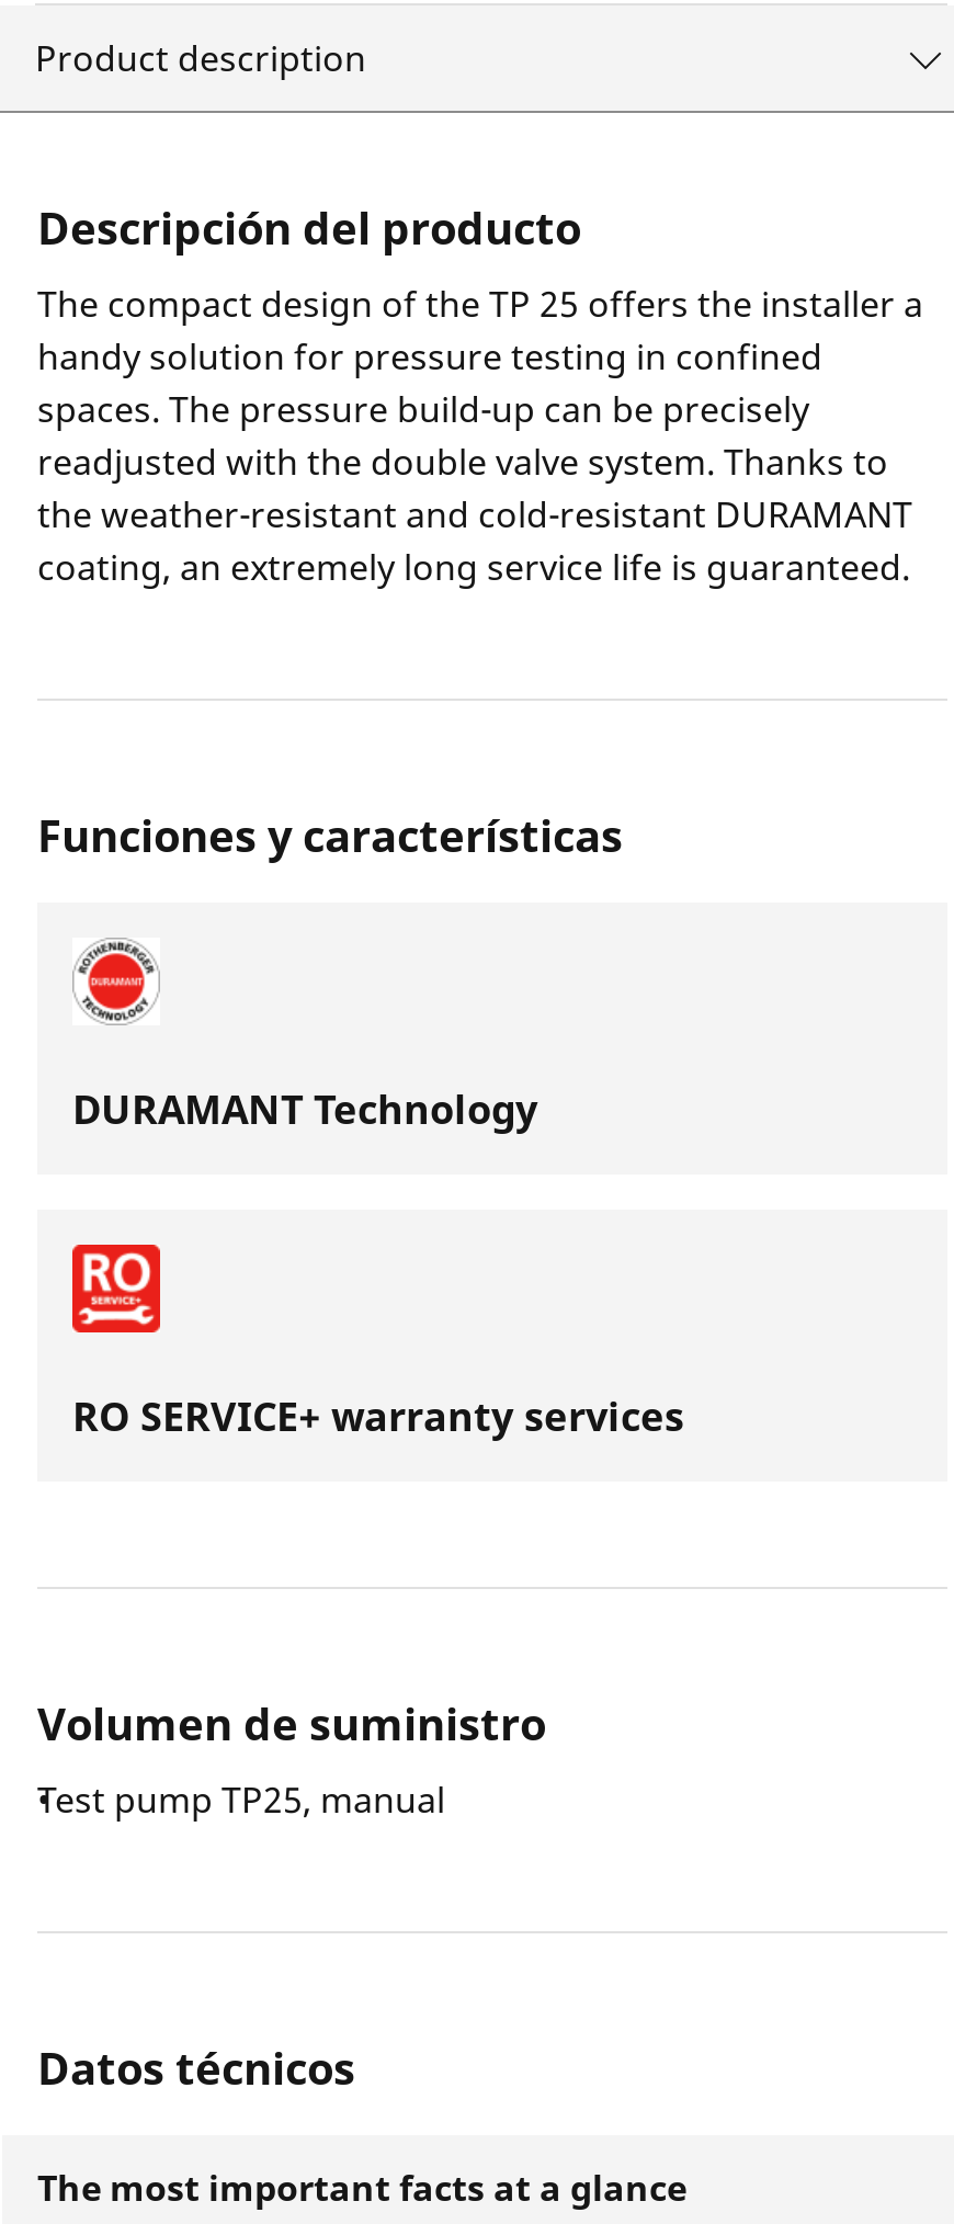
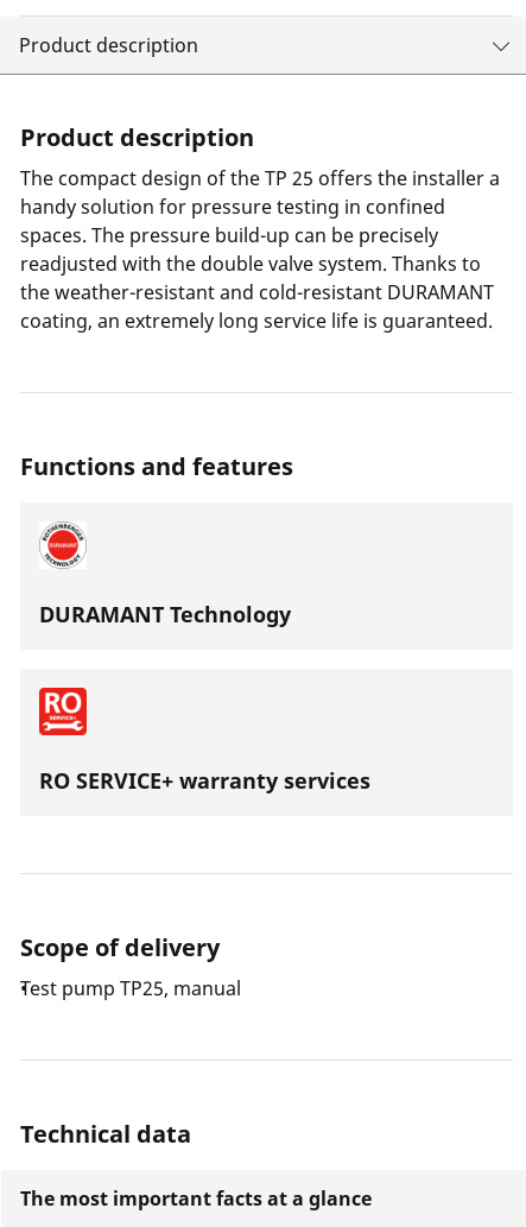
[37,198,581,258] Descripción del producto -> [20,121,254,153] Product description
[37,806,623,865] Funciones y características -> [20,450,293,482] Functions and features
[37,1694,546,1754] Volumen de suministro -> [20,931,220,963] Scope of delivery
[37,2039,355,2098] Datos técnicos -> [20,1118,191,1150] Technical data

